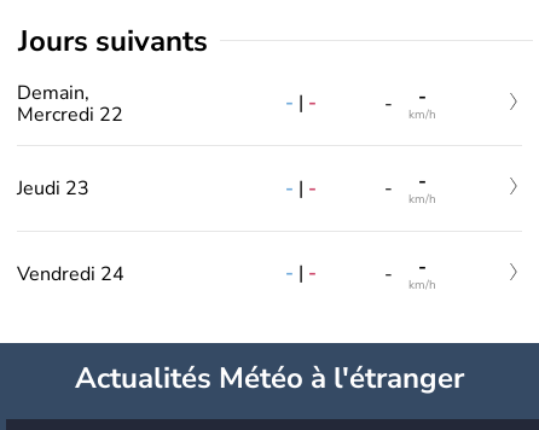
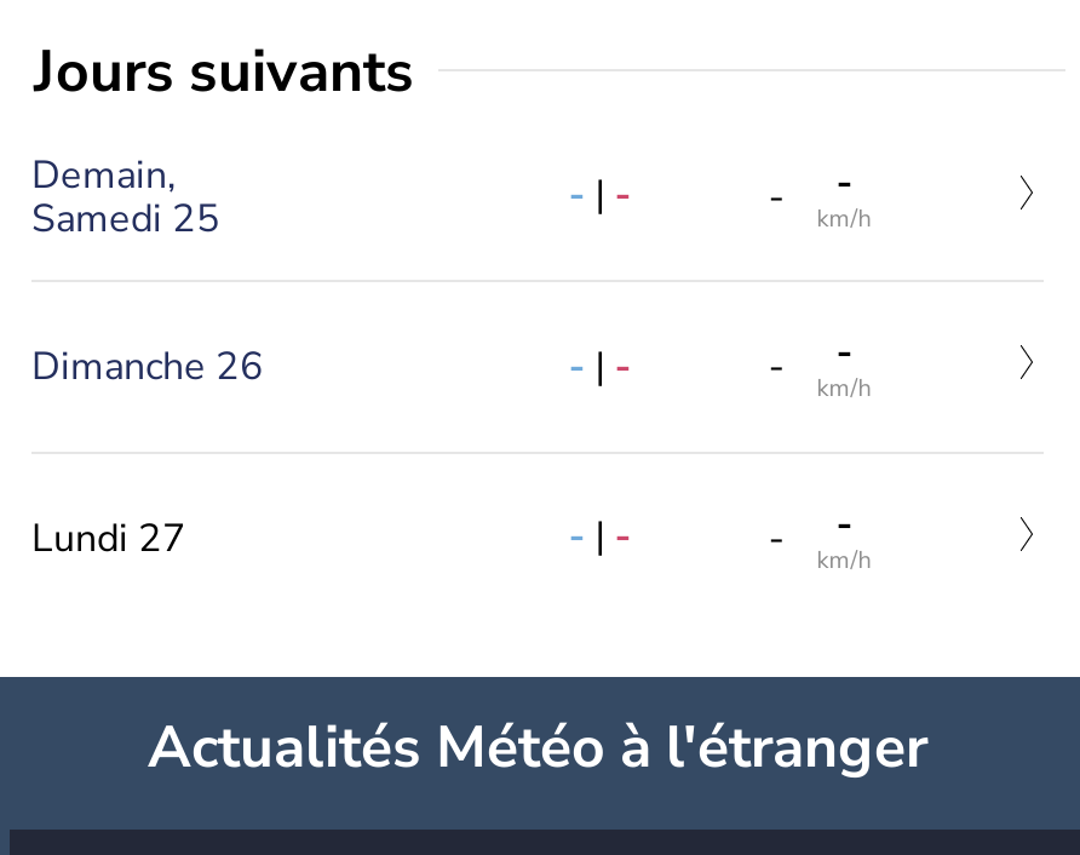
[17,101,123,128] Mercredi 22 -> [31,192,220,245] Samedi 25
[17,175,89,202] Jeudi 23 -> [31,341,264,394] Dimanche 26
[17,261,124,287] Vendredi 24 -> [31,512,186,565] Lundi 27

